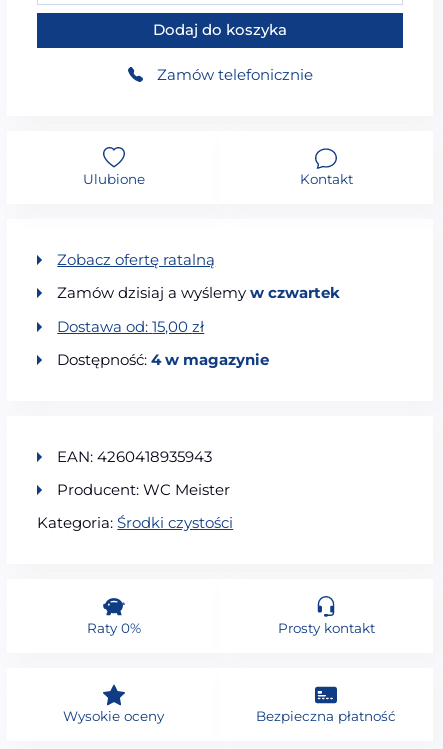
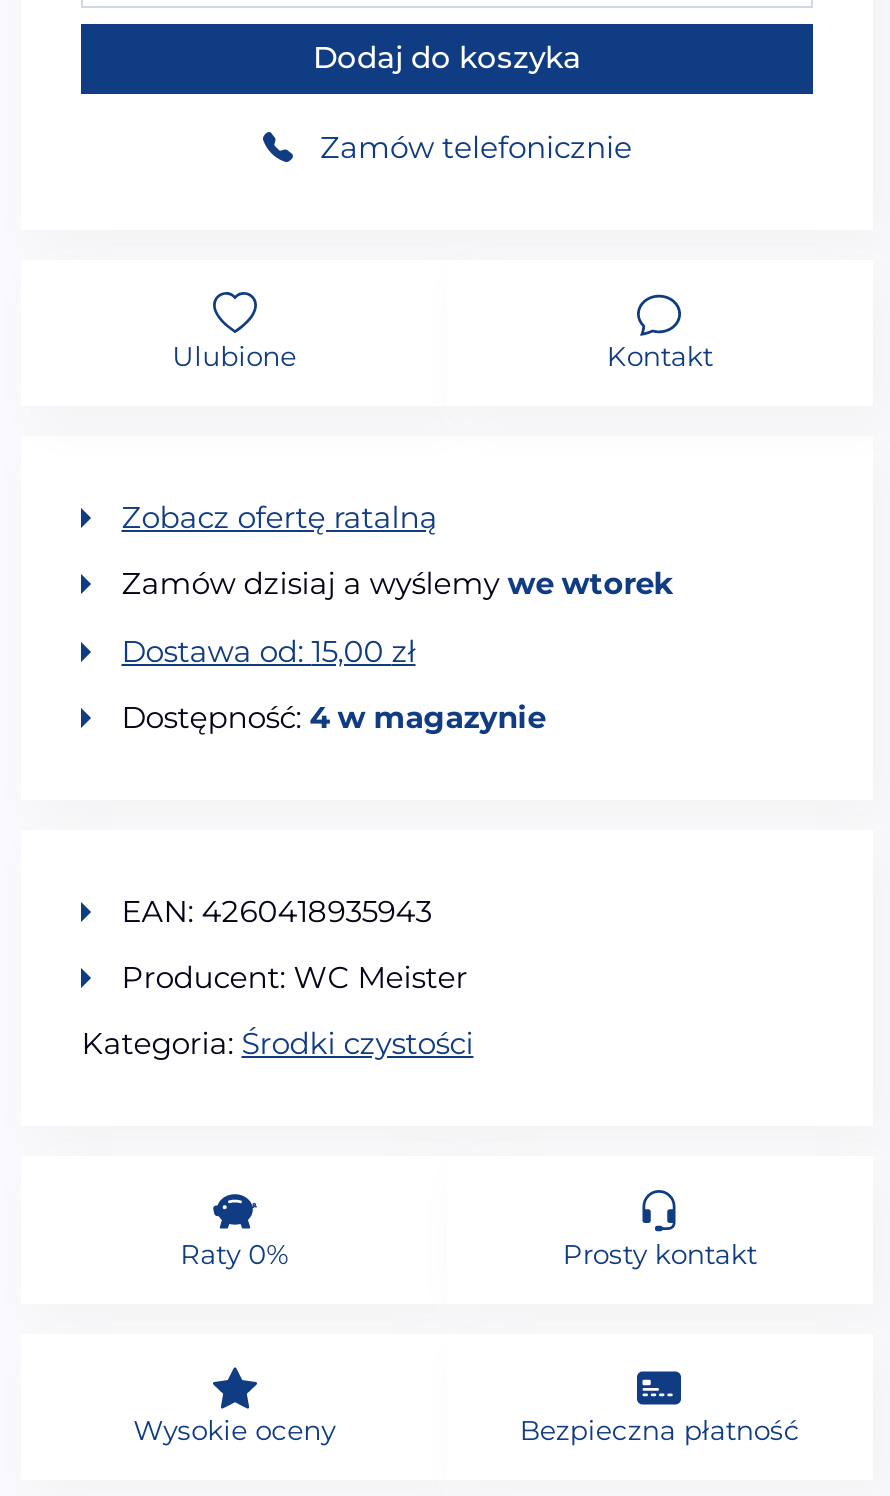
[57,283,340,302] Zamów dzisiaj a wyślemy w czwartek -> [121,565,673,603] Zamów dzisiaj a wyślemy we wtorek

